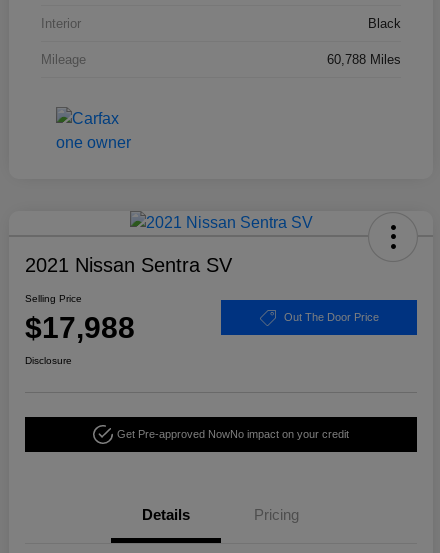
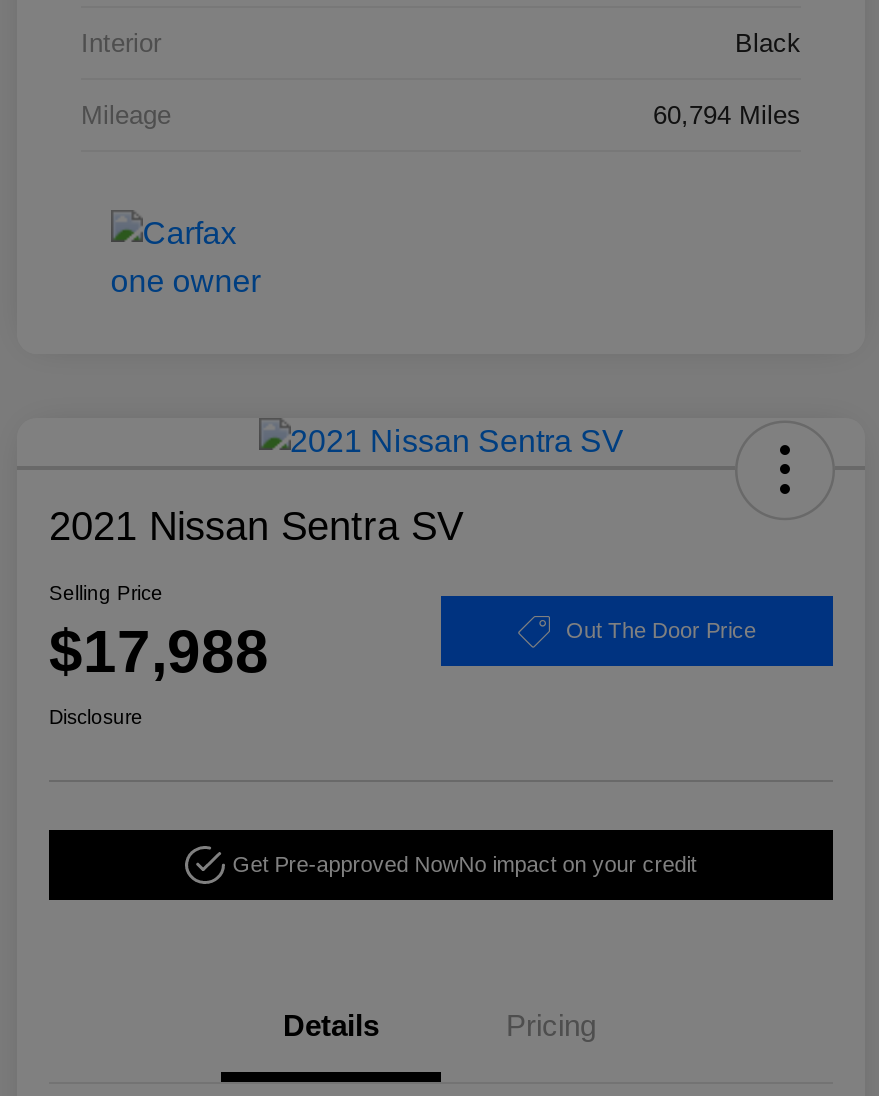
[327,52,401,67] 60,788 Miles -> [653,100,801,130] 60,794 Miles

